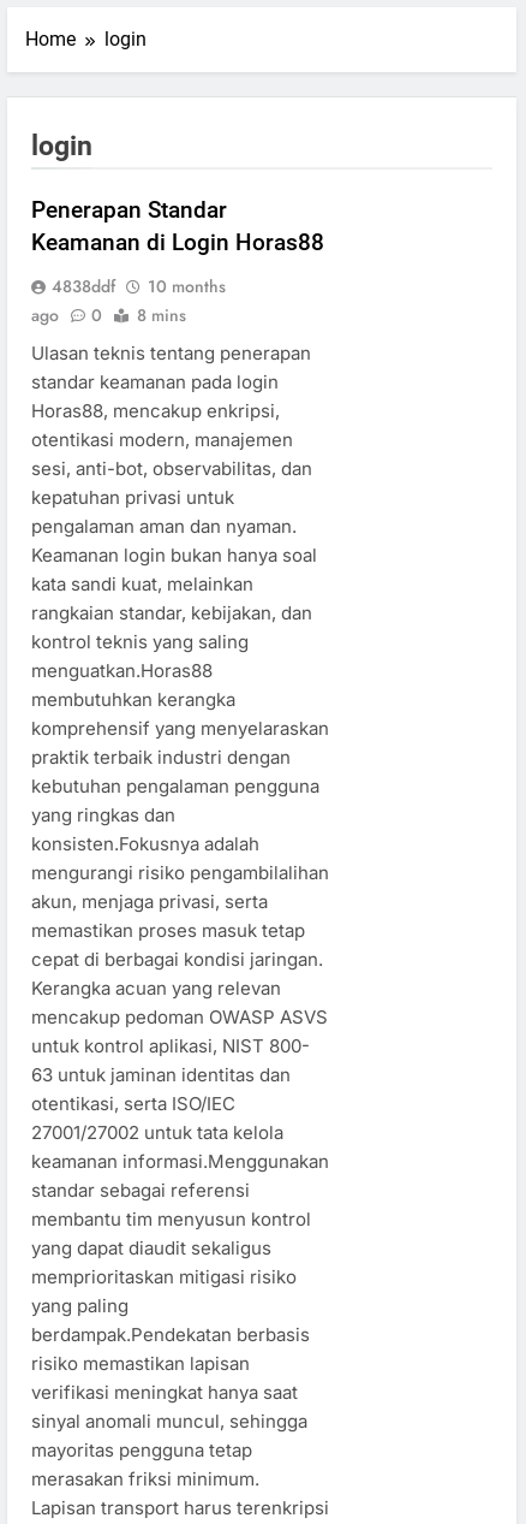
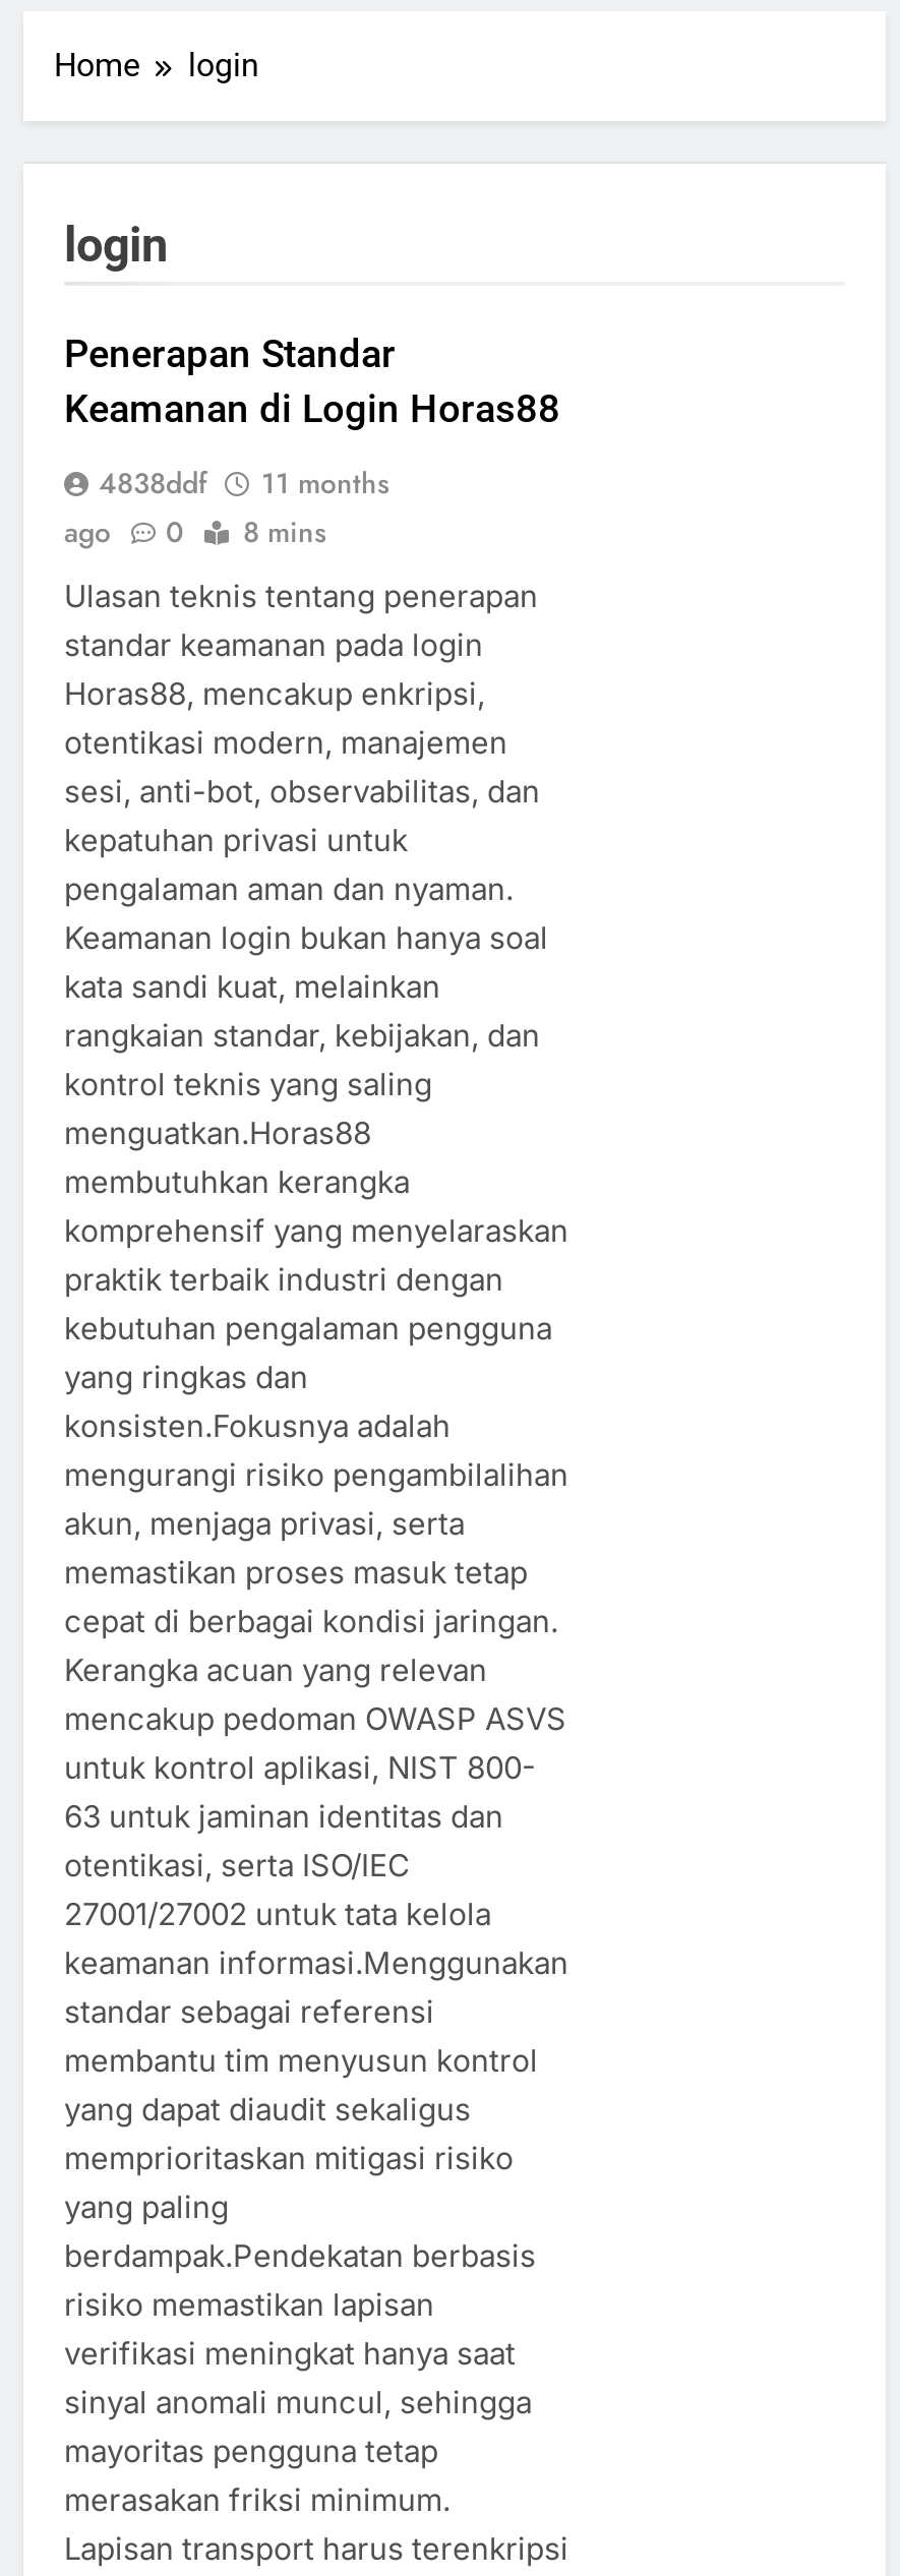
[52,274,226,299] 4838ddf 10 months -> [99,463,389,504] 4838ddf 11 months

